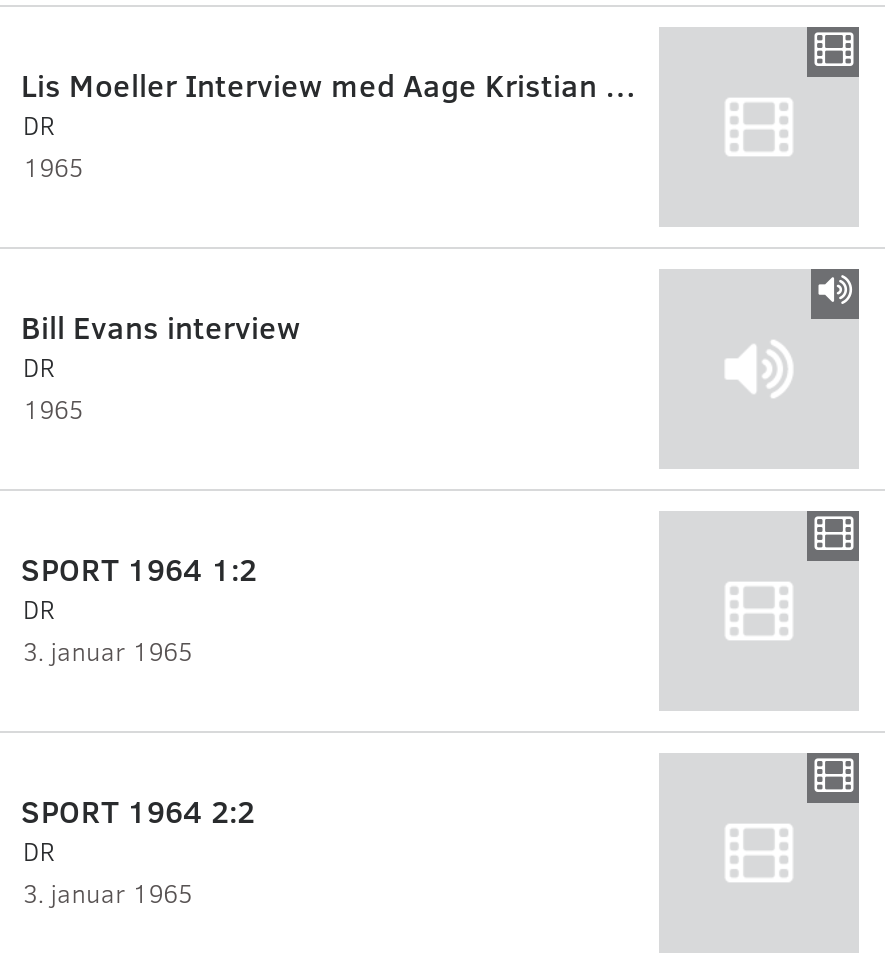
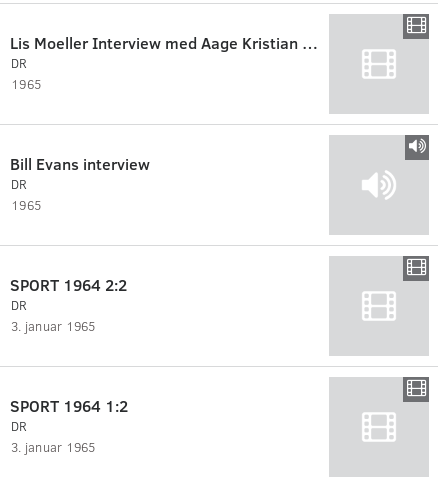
[21,546,257,588] SPORT 1964 1:2 -> [10,274,127,295] SPORT 1964 2:2
[21,788,255,830] SPORT 1964 2:2 -> [10,395,128,416] SPORT 1964 1:2

